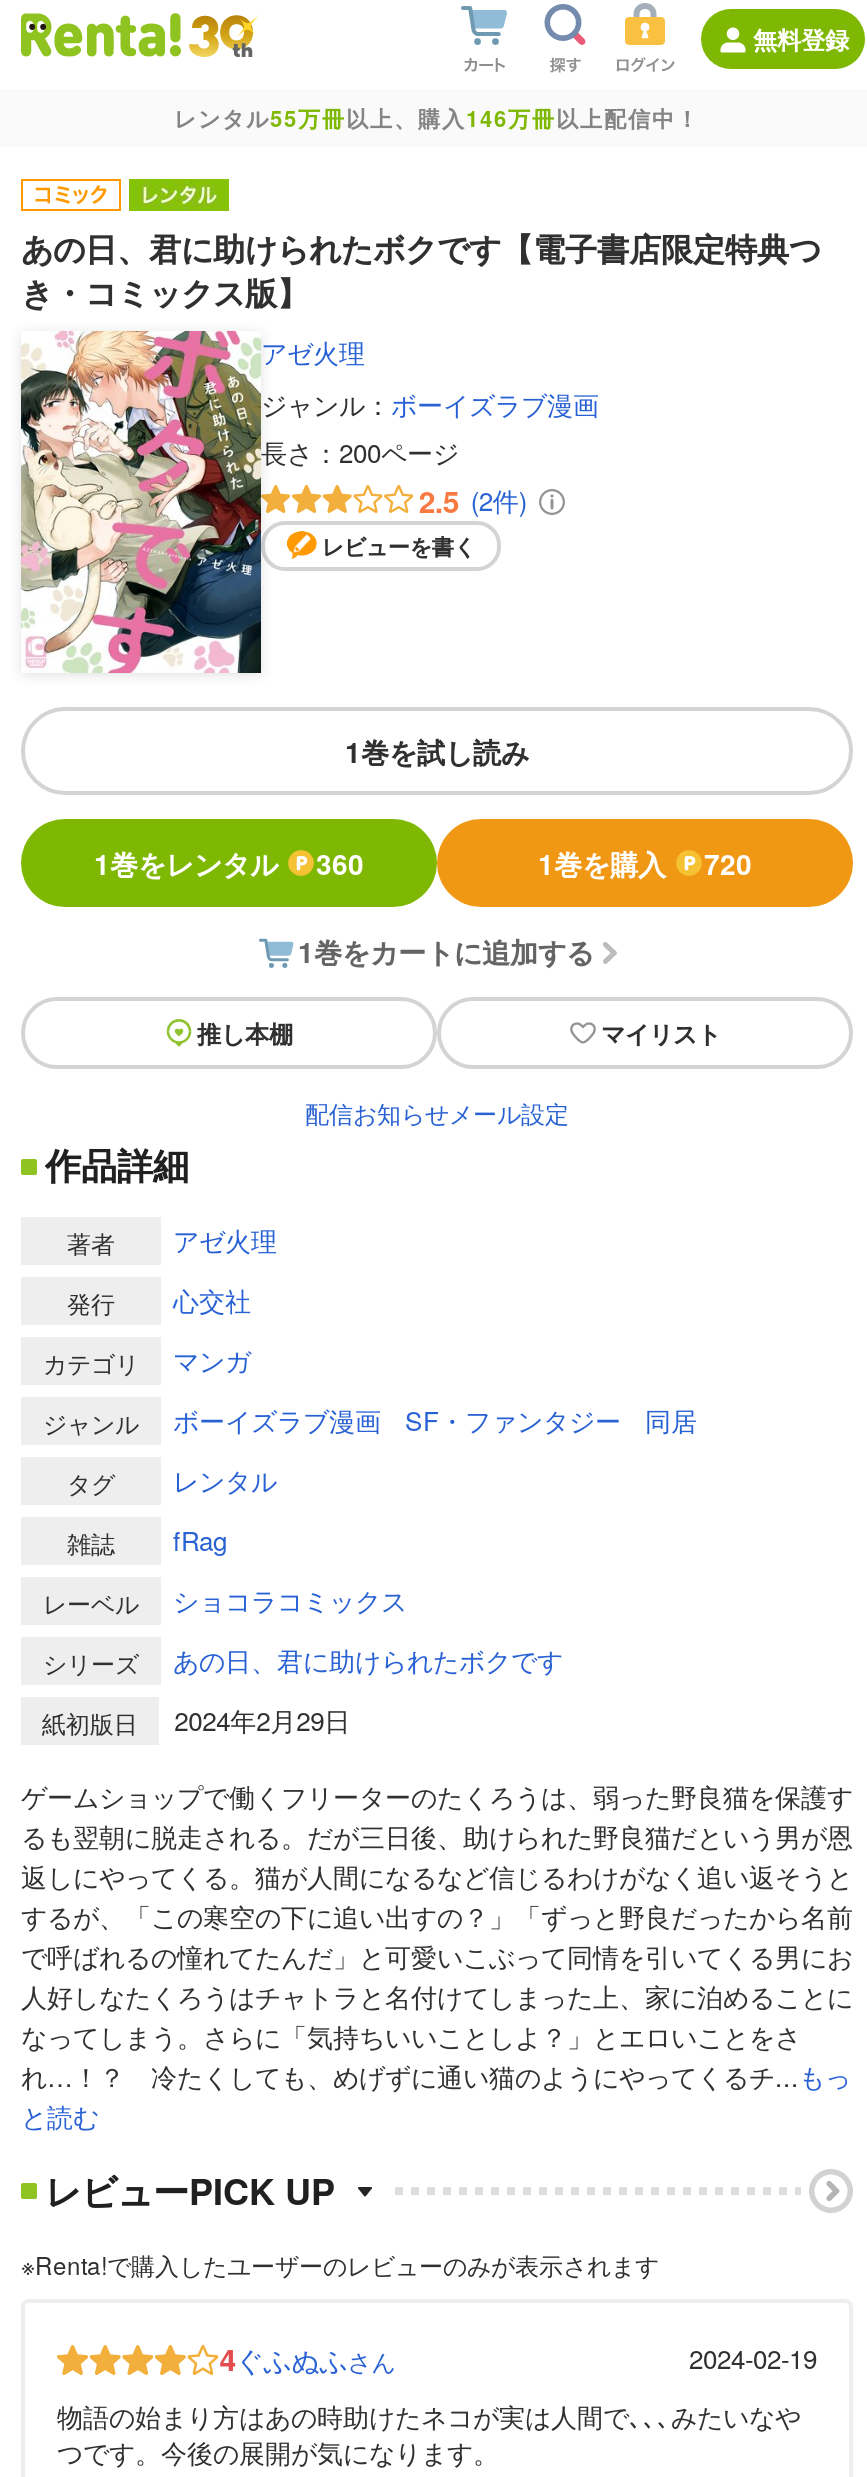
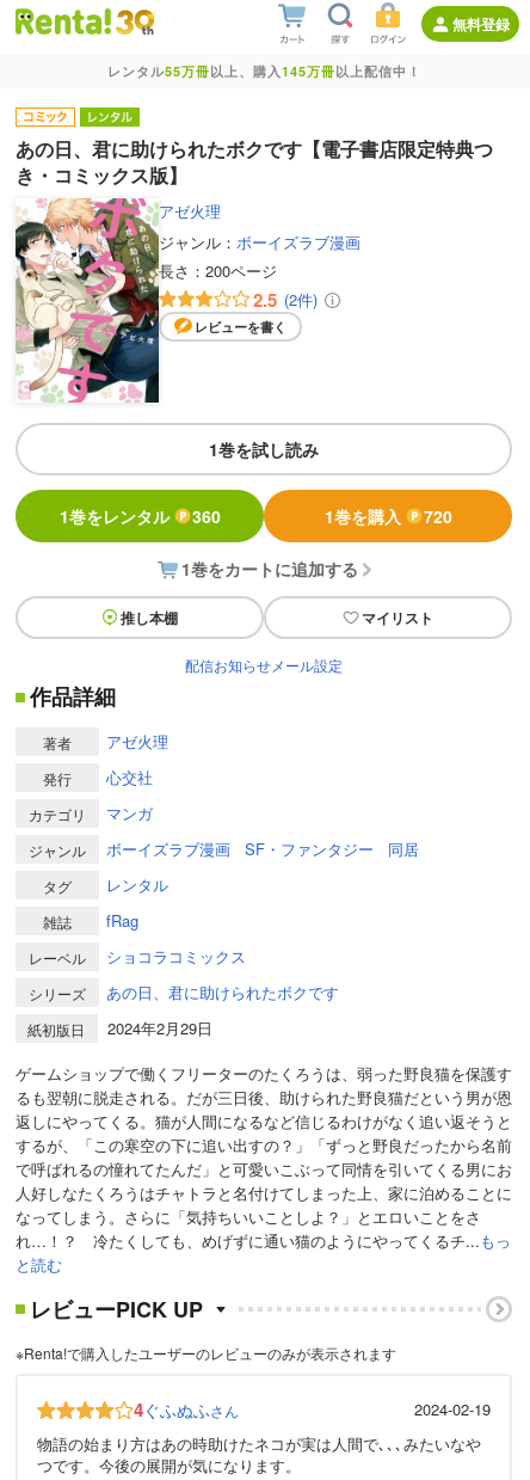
[174,103,700,133] レンタル55万冊以上、購入146万冊以上配信中！ -> [107,62,421,80] レンタル55万冊以上、購入145万冊以上配信中！

